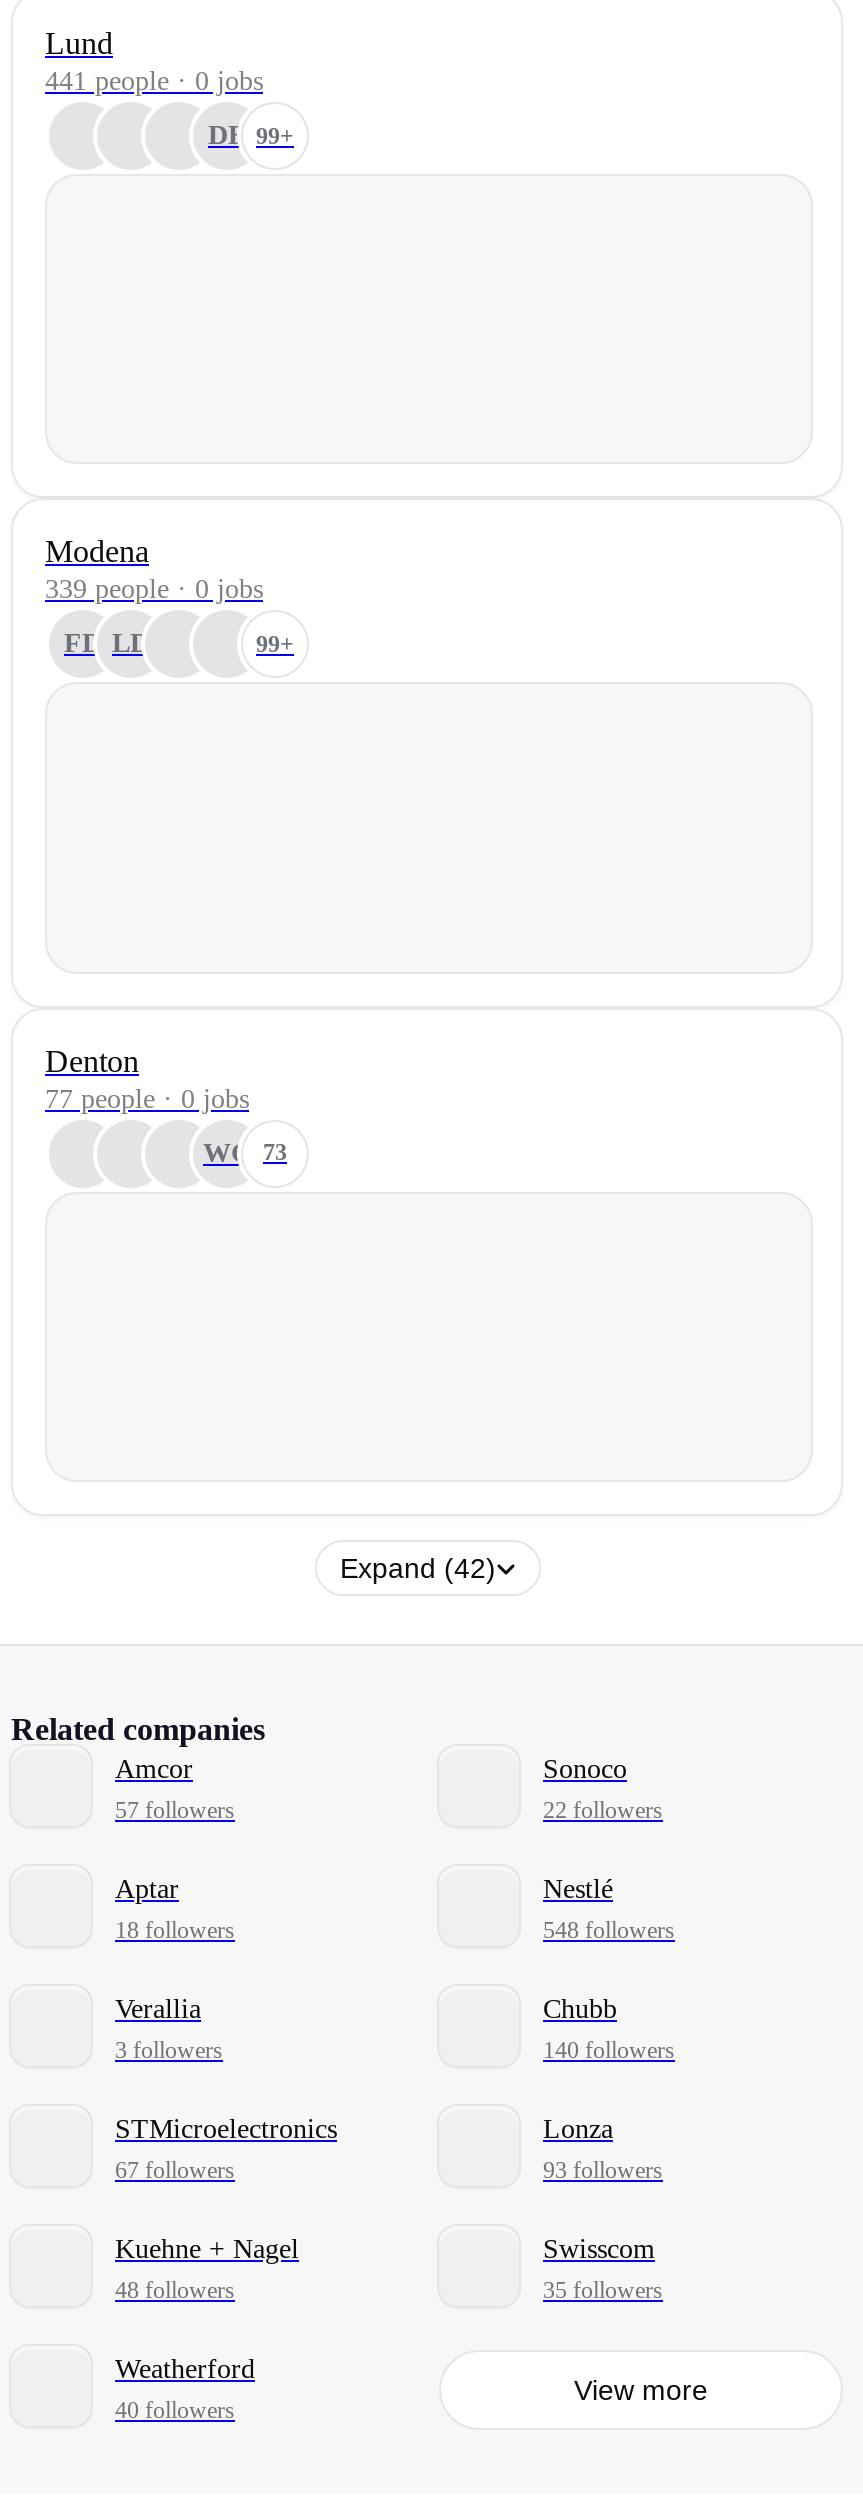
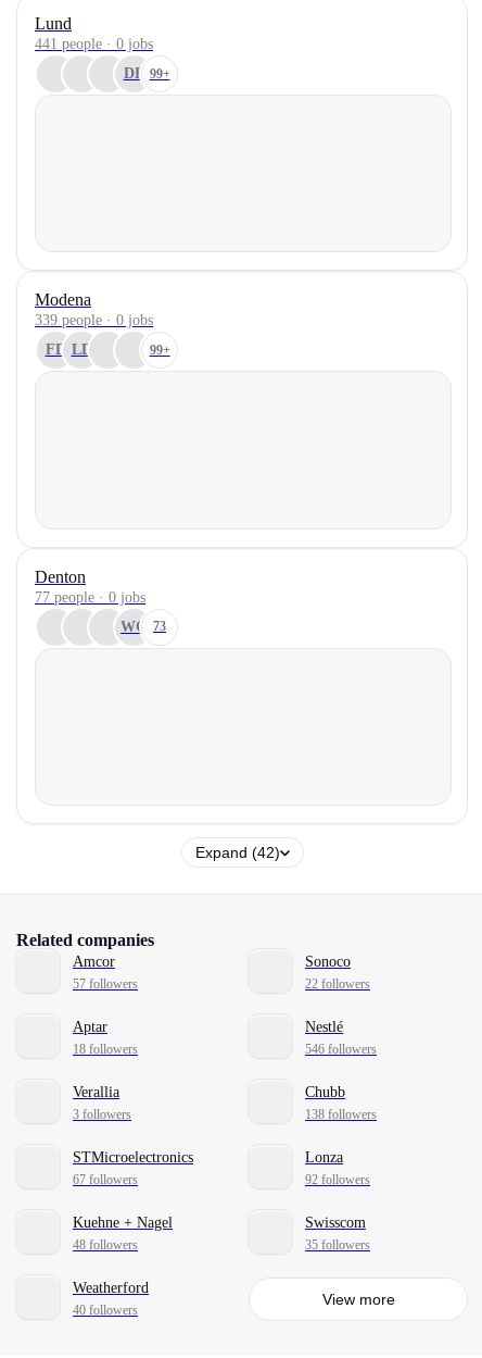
[543,1916,675,1944] 548 followers -> [305,1042,377,1057] 546 followers
[543,2036,675,2064] 140 followers -> [305,1107,377,1122] 138 followers
[543,2156,663,2184] 93 followers -> [305,1172,370,1188] 92 followers

